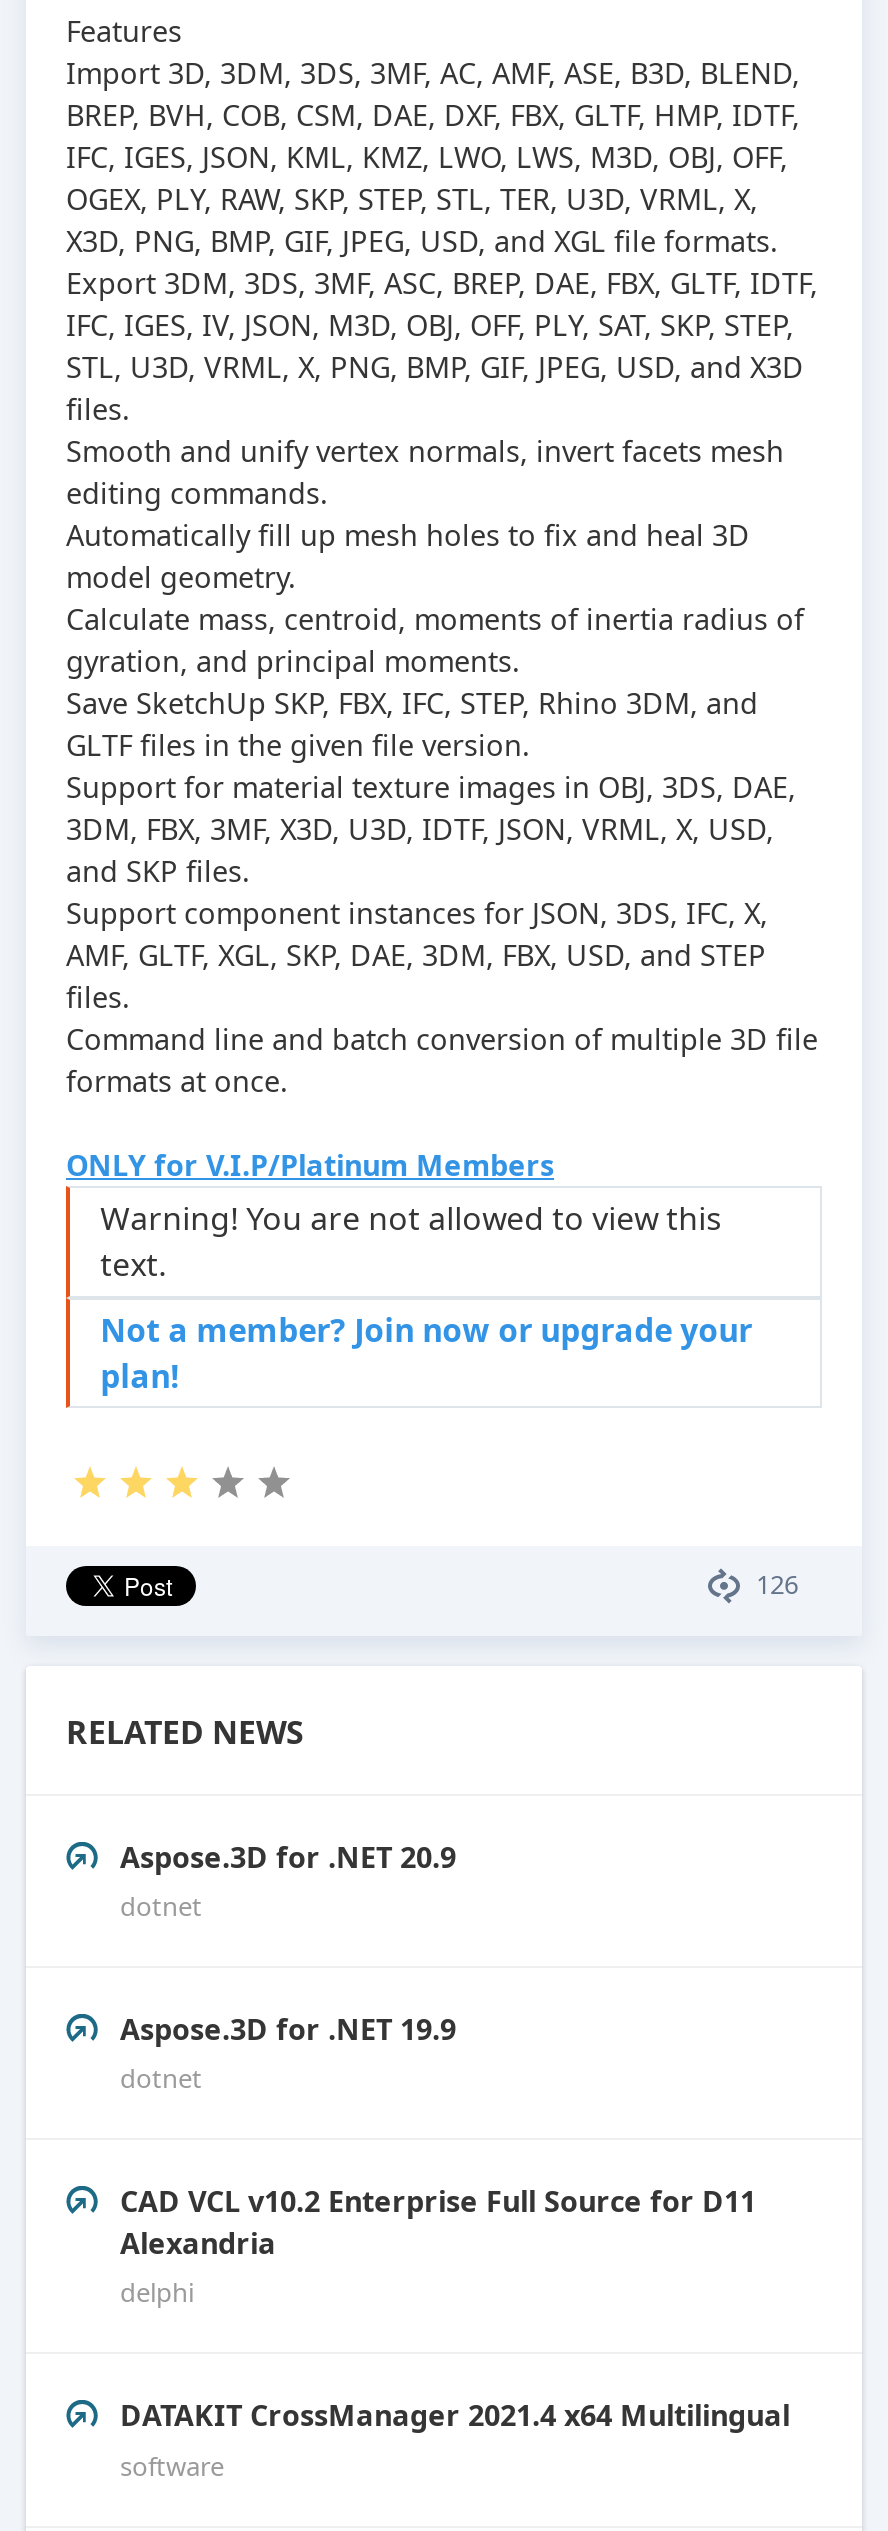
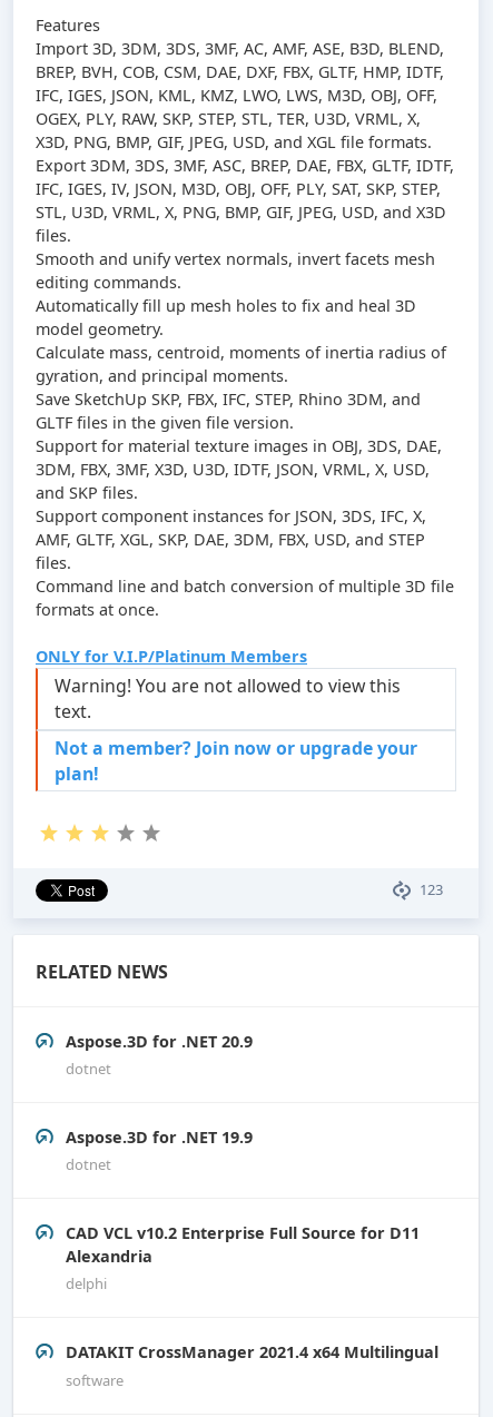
[750,1567,798,1603] 126 -> [416,880,443,900] 123

